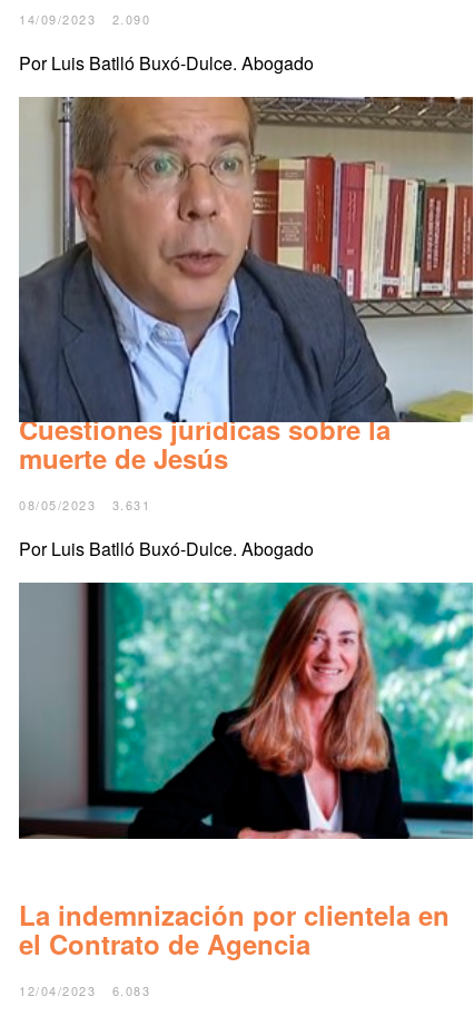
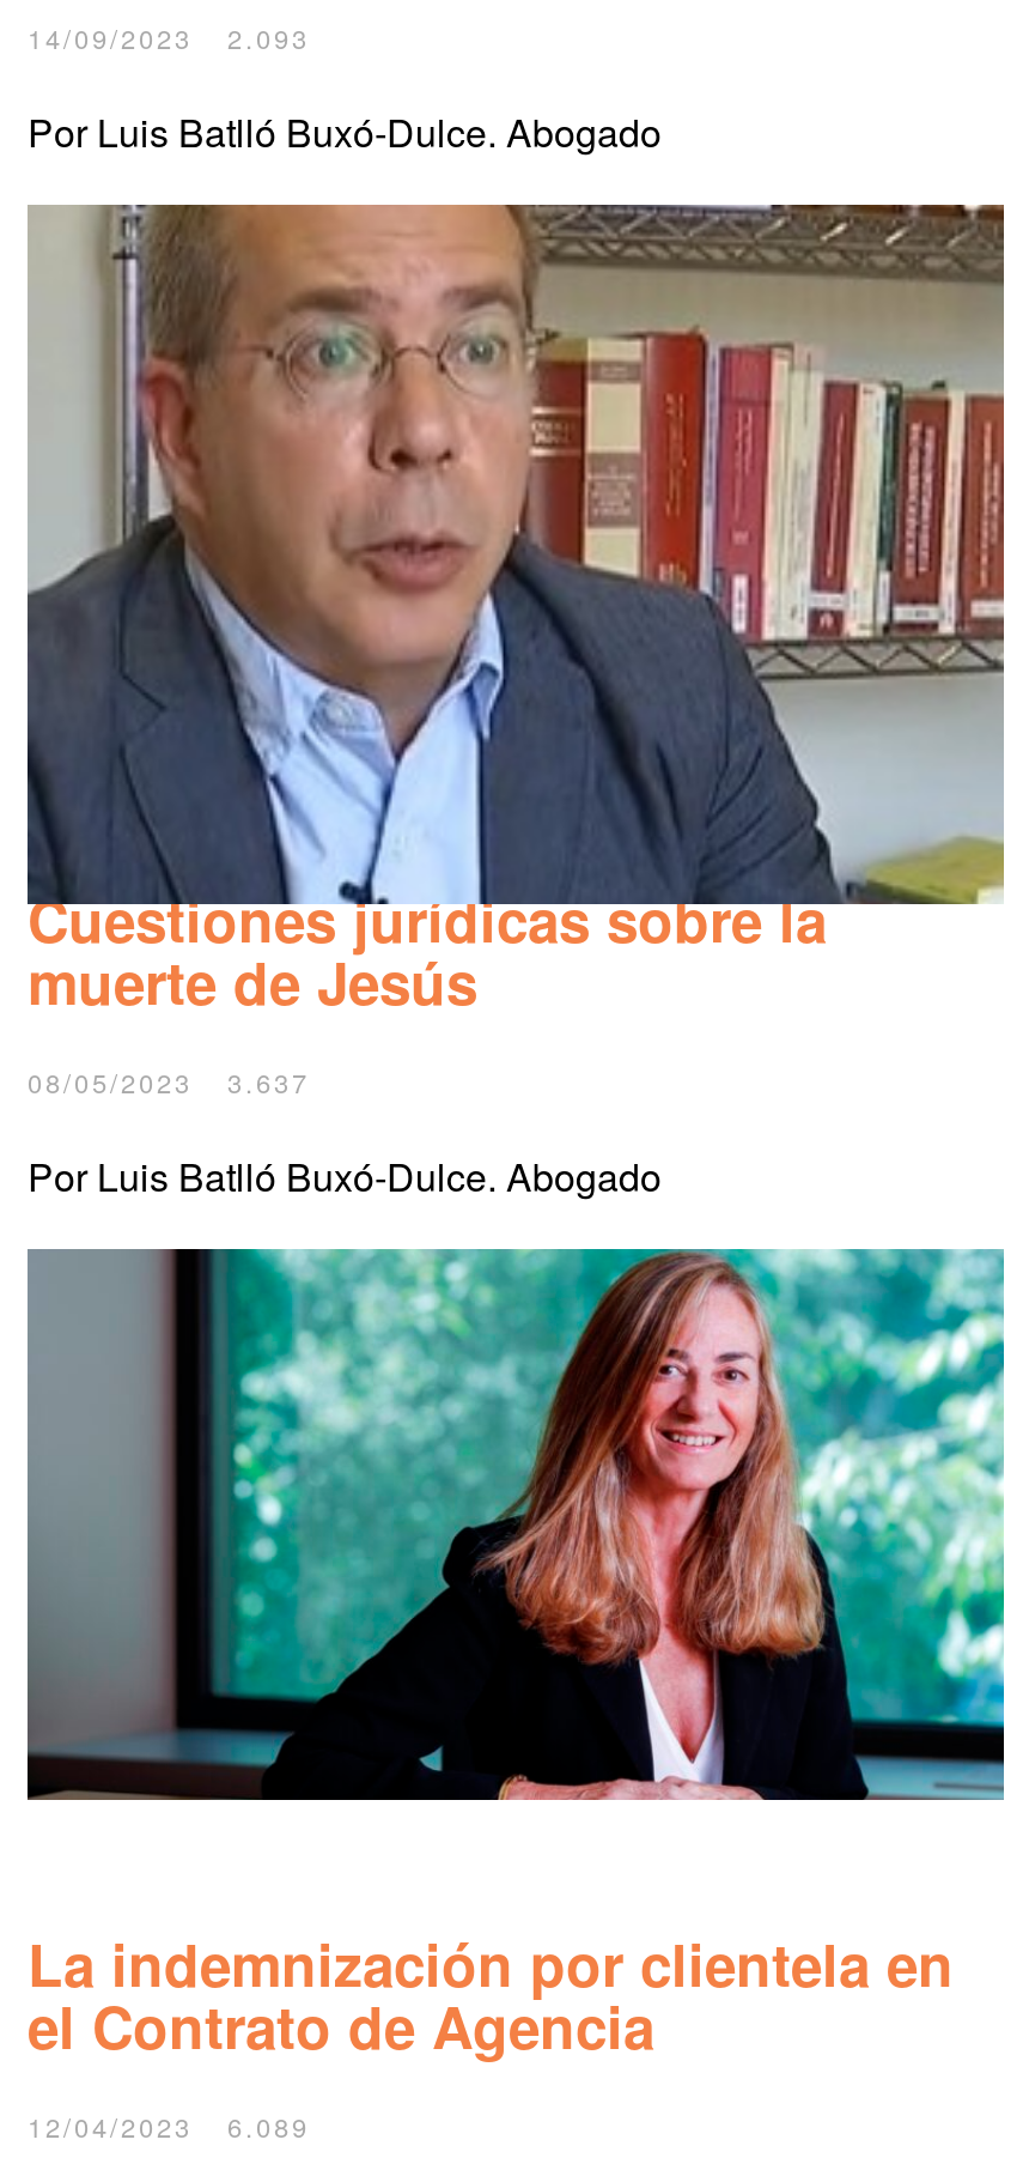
[19,10,150,28] 14/09/2023 2.090 -> [28,18,310,56] 14/09/2023 2.093
[19,496,150,514] 08/05/2023 3.631 -> [28,1062,310,1101] 08/05/2023 3.637
[19,981,150,999] 12/04/2023 6.083 -> [28,2107,310,2145] 12/04/2023 6.089

